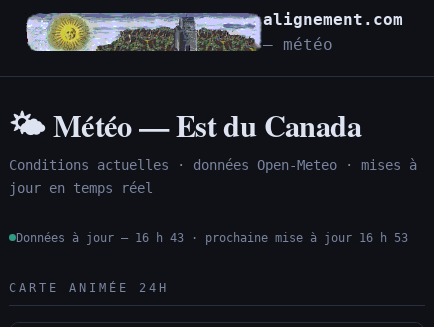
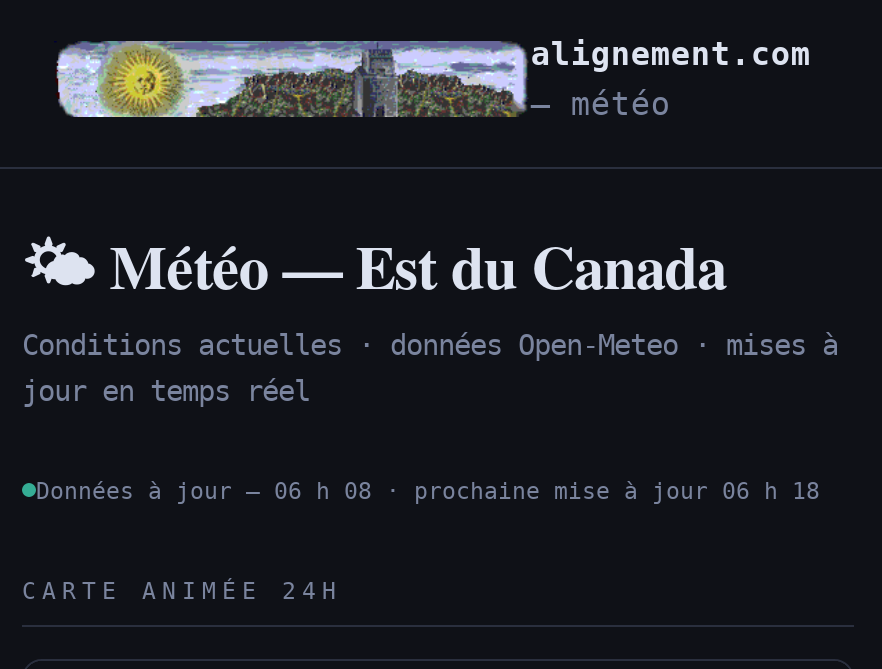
[16,231,408,245] Données à jour — 16 h 43 · prochaine mise à jour 16 h 53 -> [36,477,820,505] Données à jour — 06 h 08 · prochaine mise à jour 06 h 18

